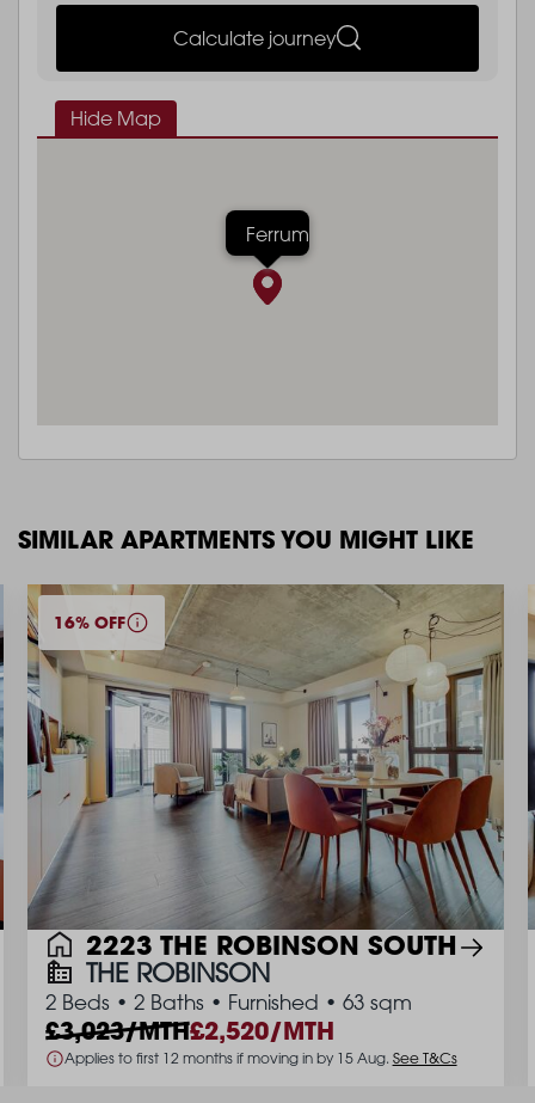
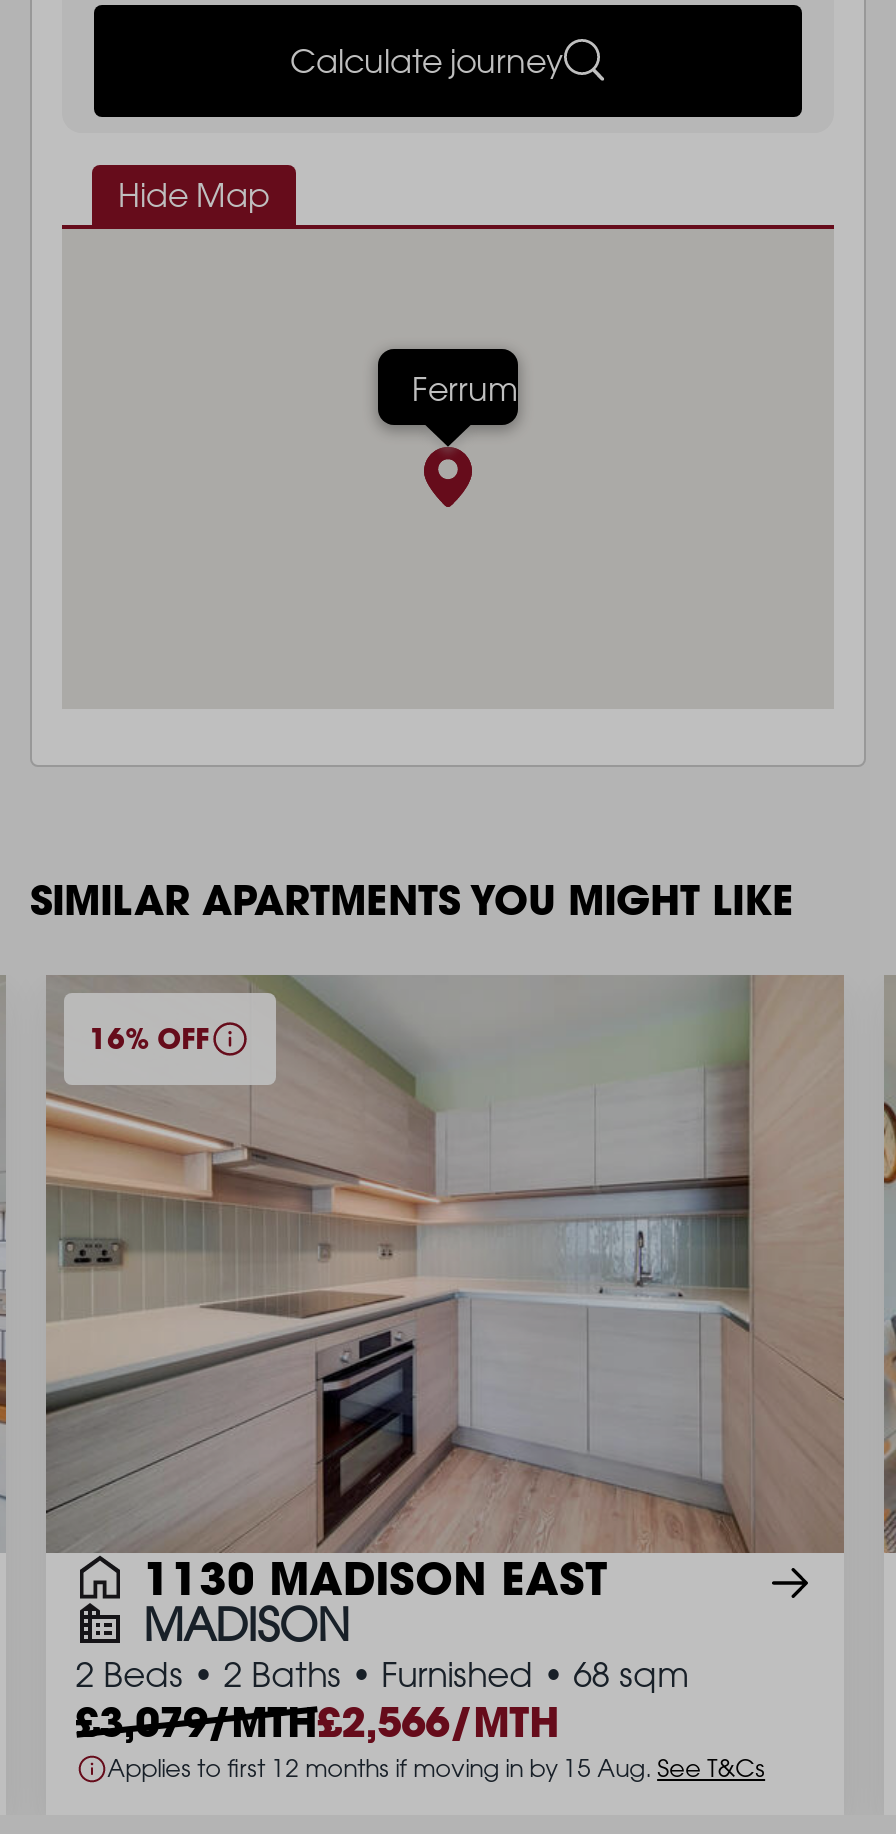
[26,584,504,1047] [image] | 2223 THE ROBINSON SOUTH | THE ROBINSON | 2 Beds • 2 Baths • Furnished • 63 sqm | 3,023/MTH 2,520/MTH -> [46,975,844,1750] [image] | 1130 MADISON EAST | MADISON | 2 Beds • 2 Baths • Furnished • 68 sqm | 3,079/MTH 2,566/MTH

